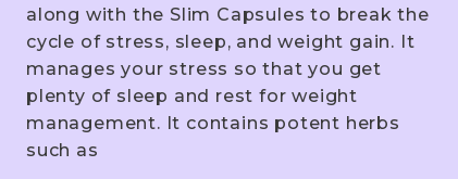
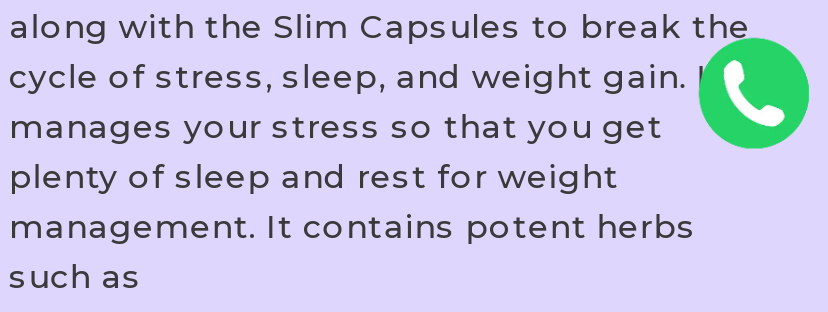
none -> [697,36,811,150] [image]

